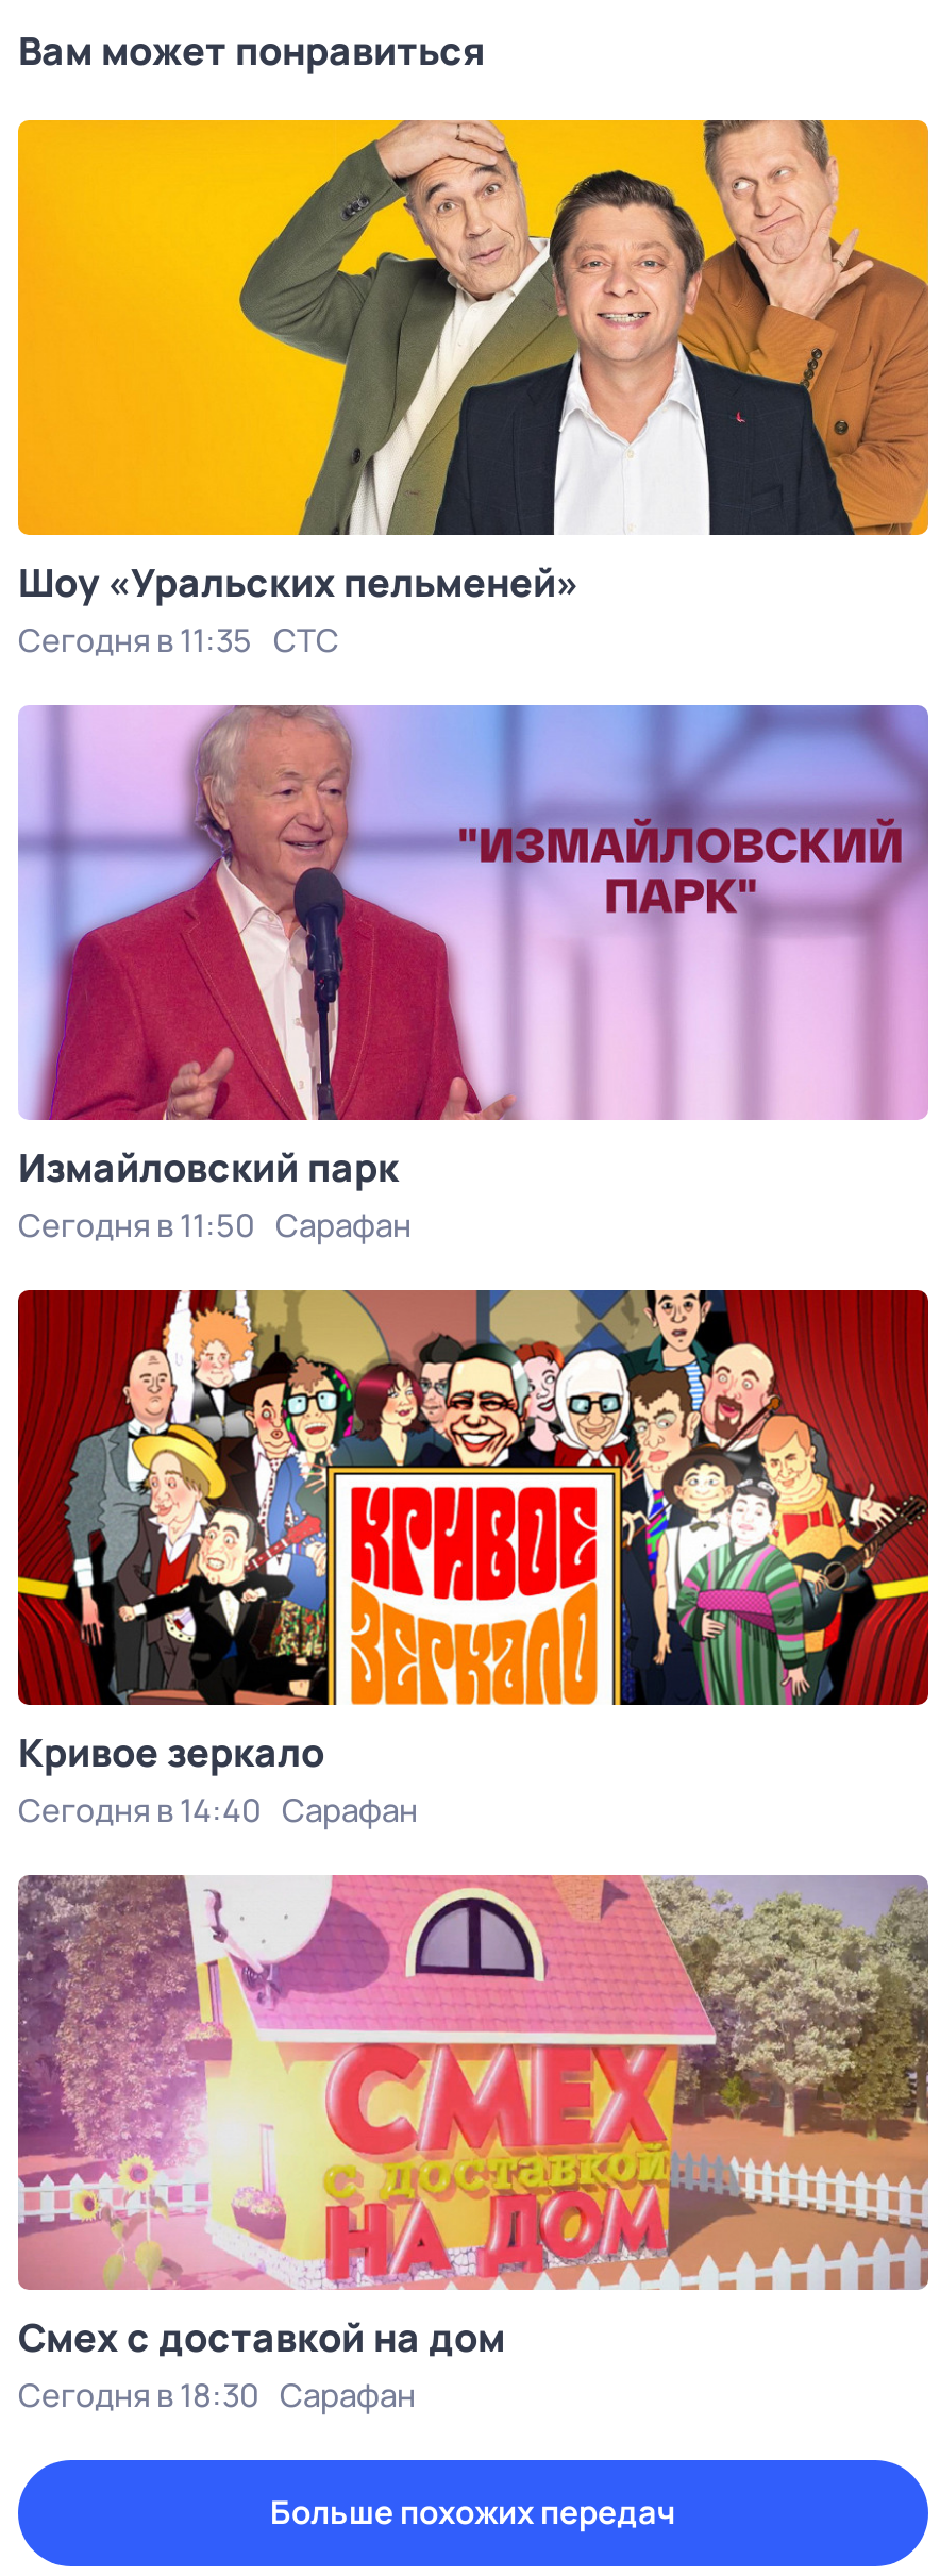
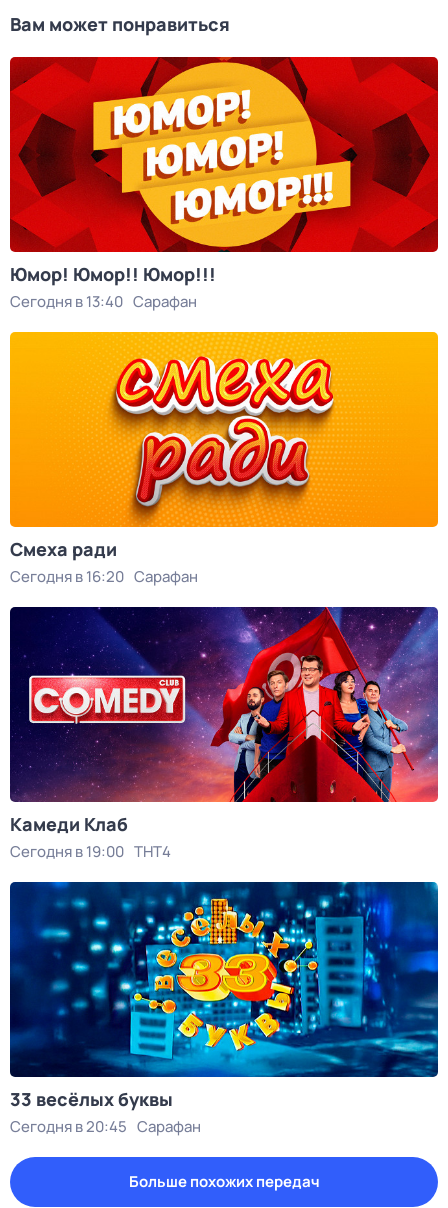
[16,118,930,663] [image] | Шоу «Уральских пельменей» | Сегодня в 11:35 СТС -> [9,56,439,312] [image] | Юмор! Юмор!! Юмор!!! | Сегодня в 13:40 Сарафан
[16,703,930,1248] [image] | Измайловский парк | Сегодня в 11:50 Сарафан -> [9,331,439,587] [image] | Смеха ради | Сегодня в 16:20 Сарафан
[16,1288,930,1833] [image] | Кривое зеркало | Сегодня в 14:40 Сарафан -> [9,606,439,862] [image] | Камеди Клаб | Сегодня в 19:00 ТНТ4
[16,1873,930,2418] [image] | Смех с доставкой на дом | Сегодня в 18:30 Сарафан -> [9,881,439,1137] [image] | 33 весёлых буквы | Сегодня в 20:45 Сарафан

